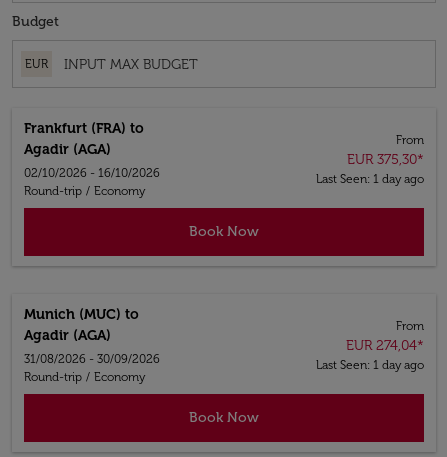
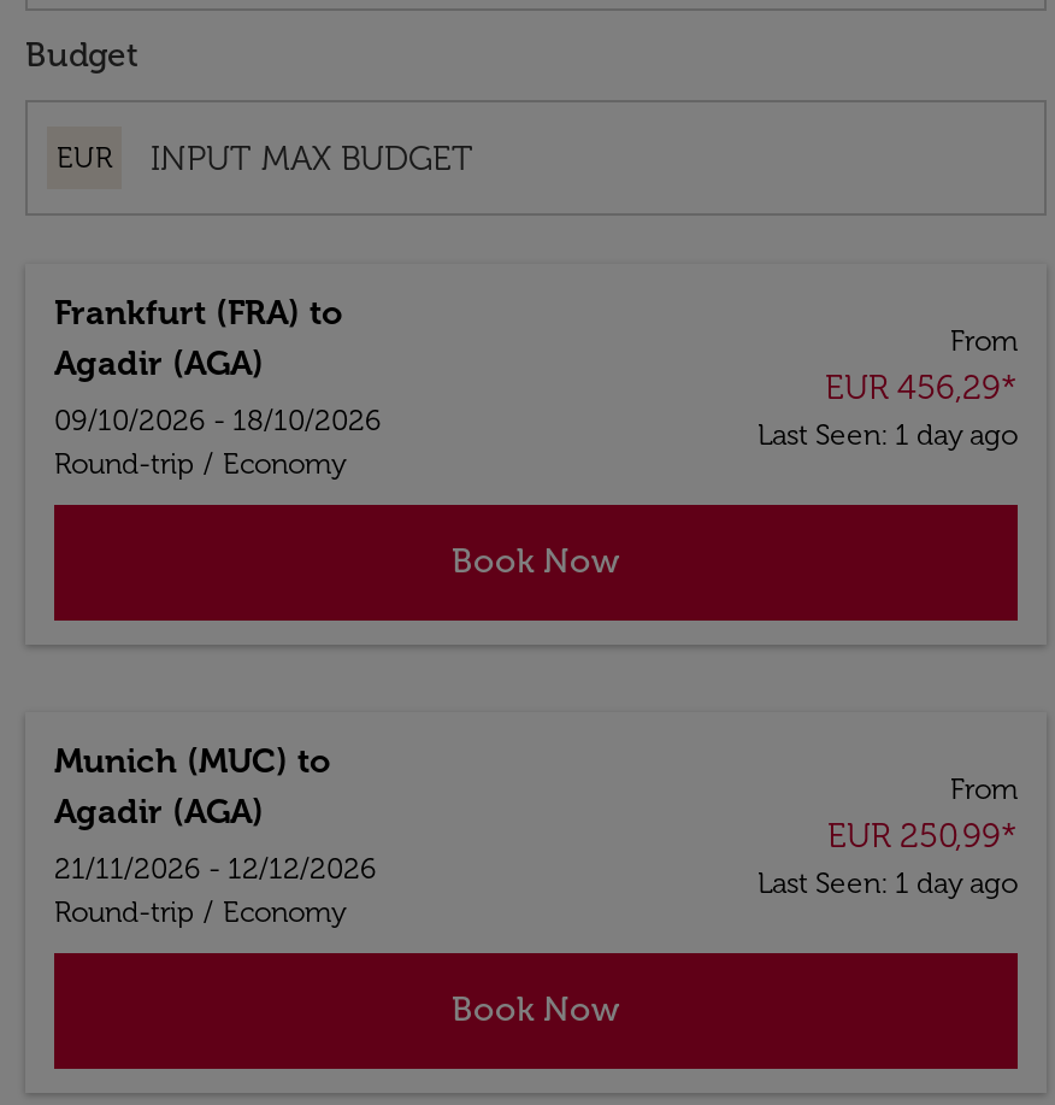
[347,150,424,167] EUR 375,30* -> [825,366,1018,407] EUR 456,29*
[24,166,160,180] 02/10/2026 - 16/10/2026 -> [54,404,382,437] 09/10/2026 - 18/10/2026
[346,336,424,353] EUR 274,04* -> [827,815,1018,856] EUR 250,99*
[24,352,160,366] 31/08/2026 - 30/09/2026 -> [54,852,377,886] 21/11/2026 - 12/12/2026

